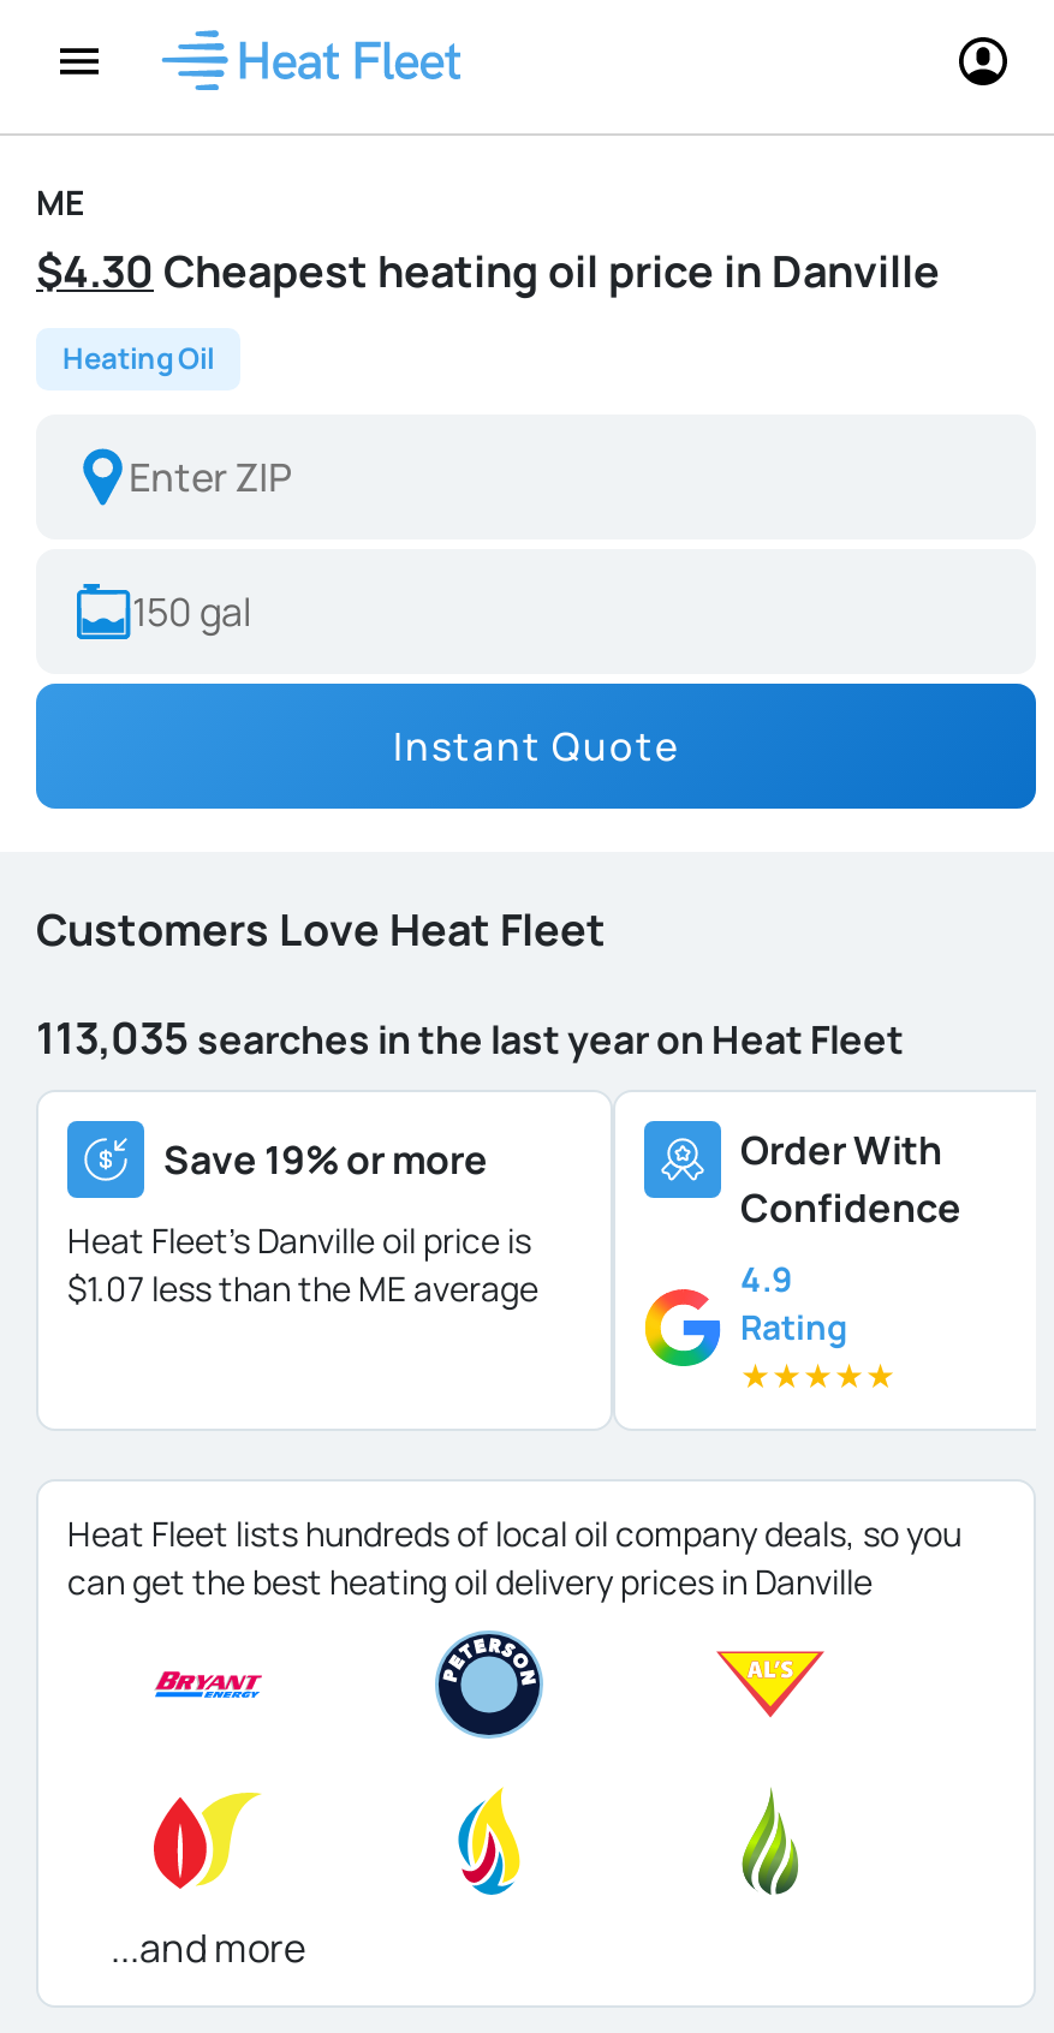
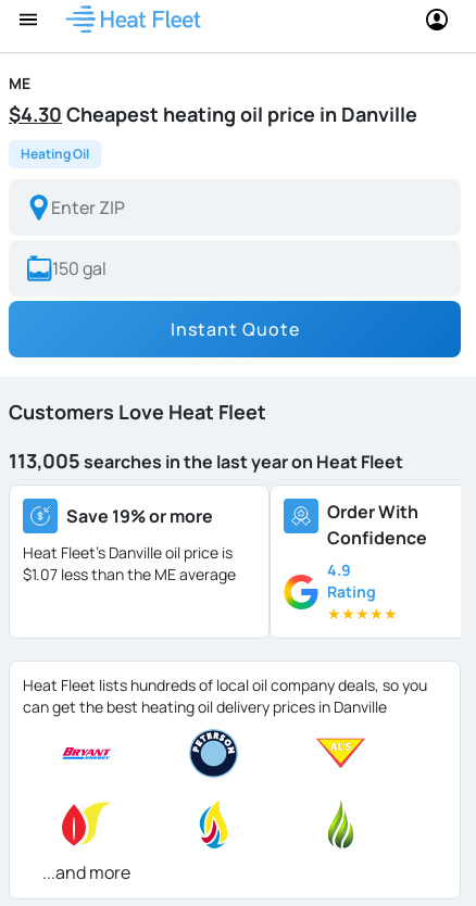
[36,1008,904,1066] 113,035 searches in the last year on Heat Fleet -> [9,448,403,474] 113,005 searches in the last year on Heat Fleet

